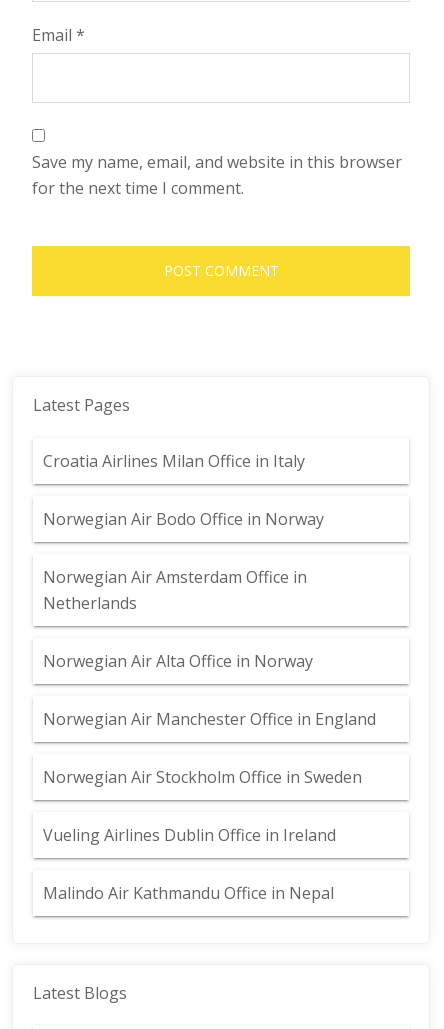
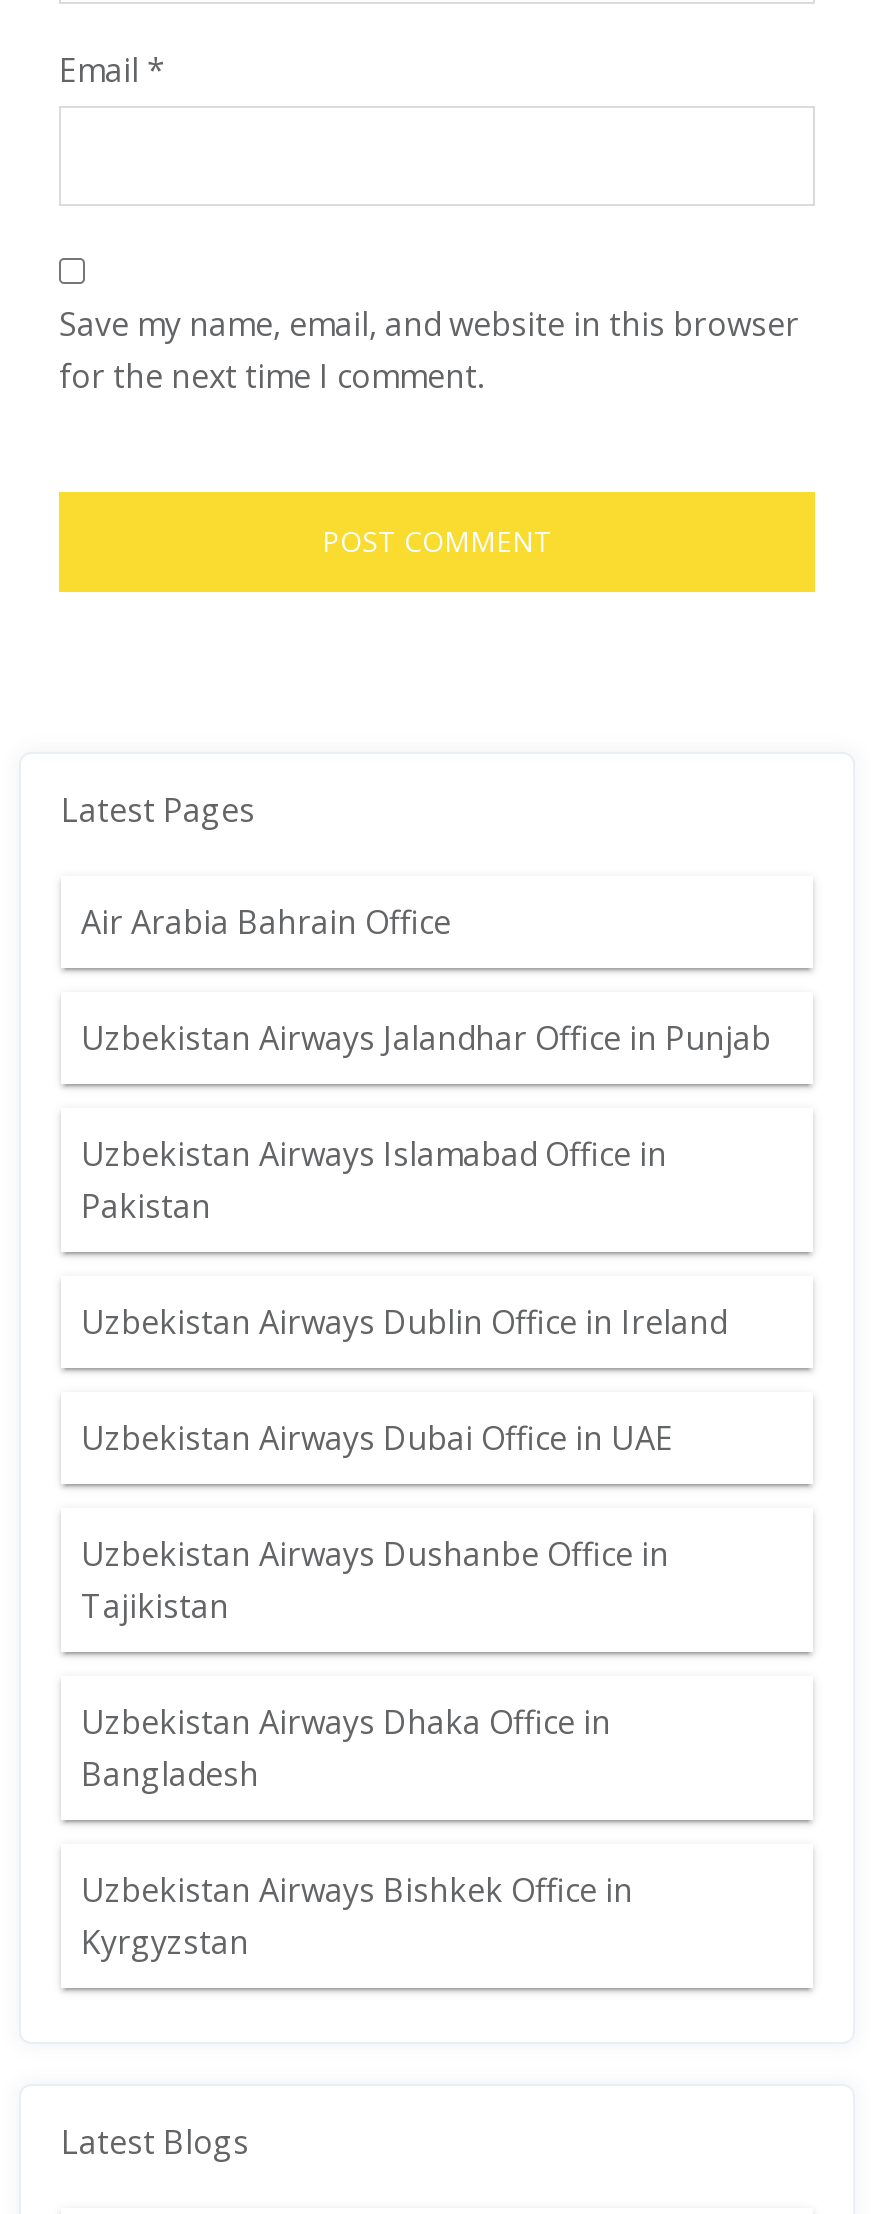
[43,450,305,472] Croatia Airlines Milan Office in Italy -> [81,900,451,944] Air Arabia Bahrain Office
[43,508,324,530] Norwegian Air Bodo Office in Norway -> [81,1016,771,1060] Uzbekistan Airways Jalandhar Office in Punjab
[43,566,307,614] Norwegian Air Amsterdam Office in | Netherlands -> [81,1132,667,1228] Uzbekistan Airways Islamabad Office in | Pakistan
[43,650,313,672] Norwegian Air Alta Office in Norway -> [81,1300,727,1344] Uzbekistan Airways Dublin Office in Ireland
[43,708,376,730] Norwegian Air Manchester Office in England -> [81,1416,673,1460] Uzbekistan Airways Dubai Office in UAE
[43,766,362,788] Norwegian Air Stockholm Office in Sweden -> [81,1532,669,1628] Uzbekistan Airways Dushanbe Office in | Tajikistan
[43,824,336,846] Vueling Airlines Dublin Office in Ireland -> [81,1700,611,1796] Uzbekistan Airways Dhaka Office in | Bangladesh
[43,882,334,904] Malindo Air Kathmandu Office in Nepal -> [81,1868,633,1964] Uzbekistan Airways Bishkek Office in | Kyrgyzstan

